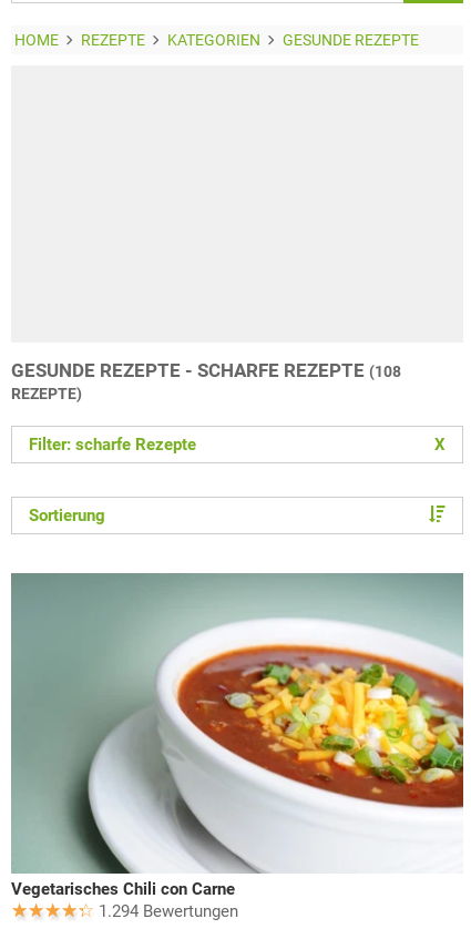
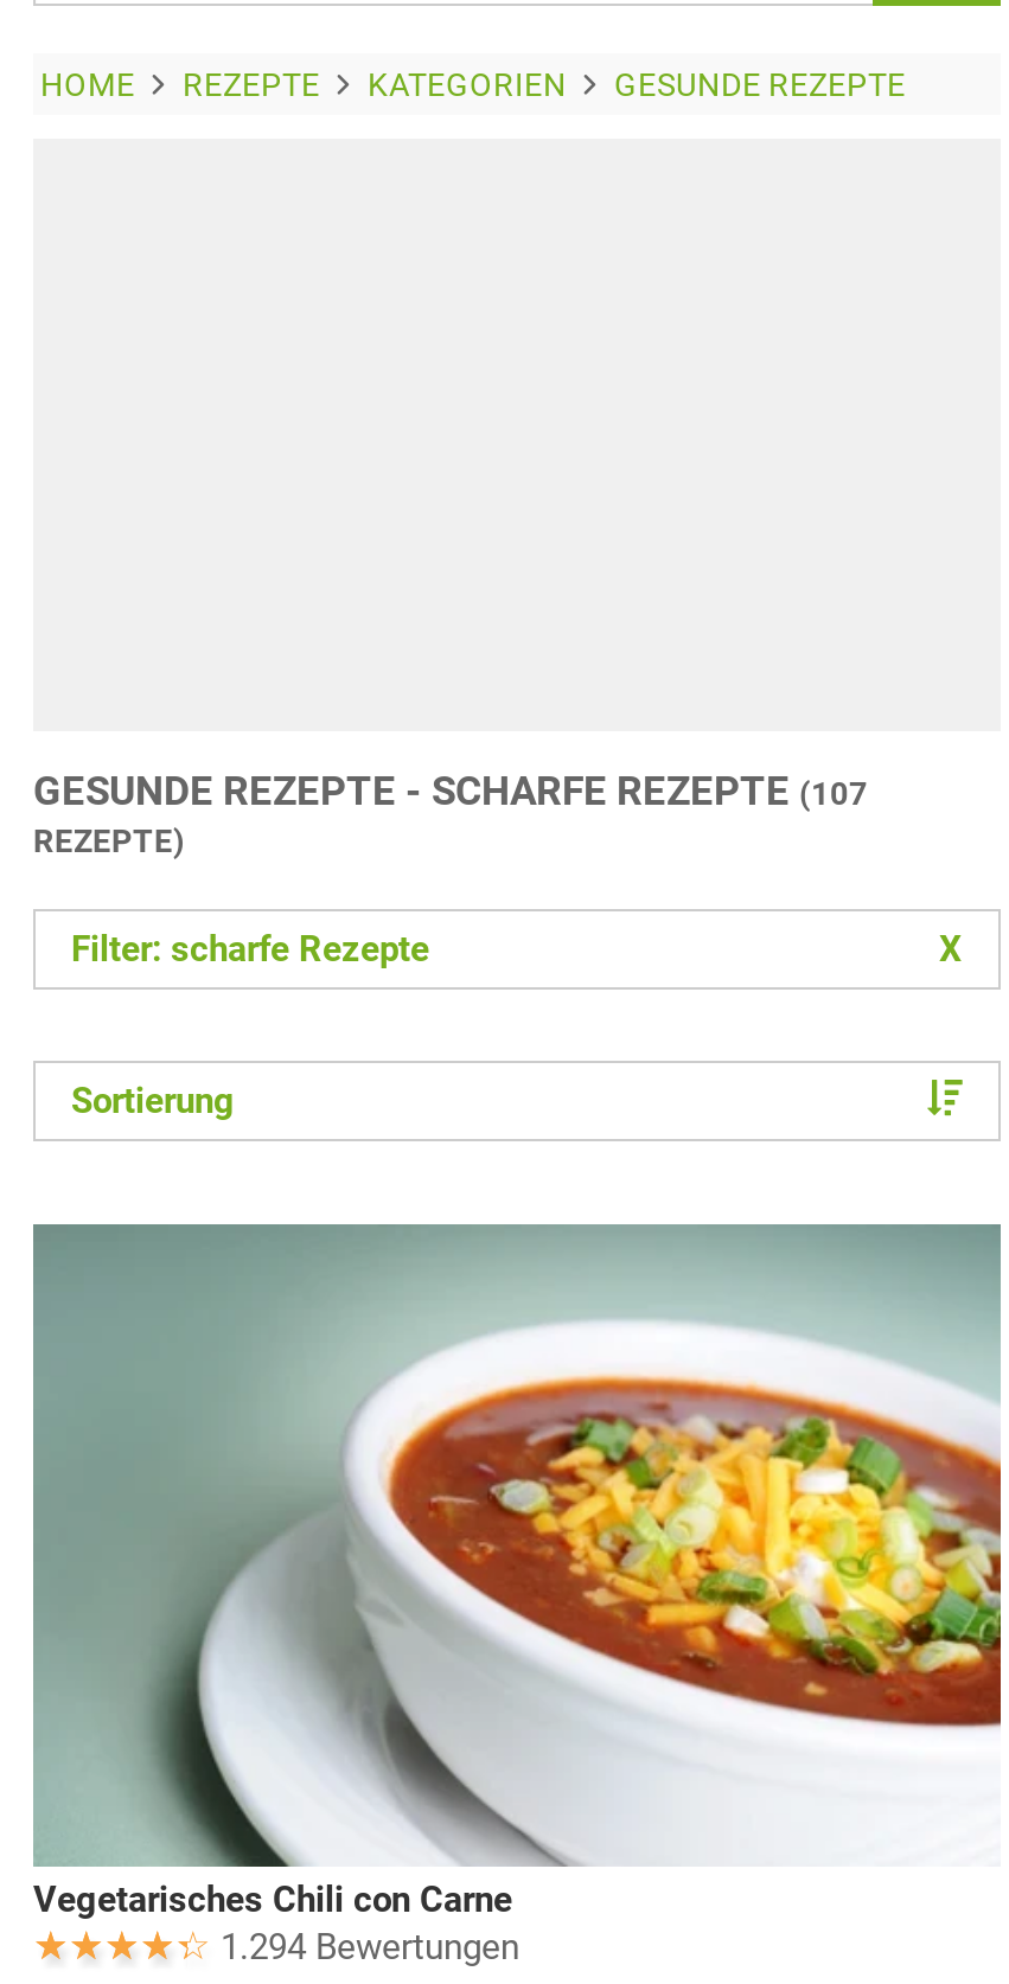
[11,359,401,381] GESUNDE REZEPTE - SCHARFE REZEPTE (108 -> [33,767,868,814] GESUNDE REZEPTE - SCHARFE REZEPTE (107

